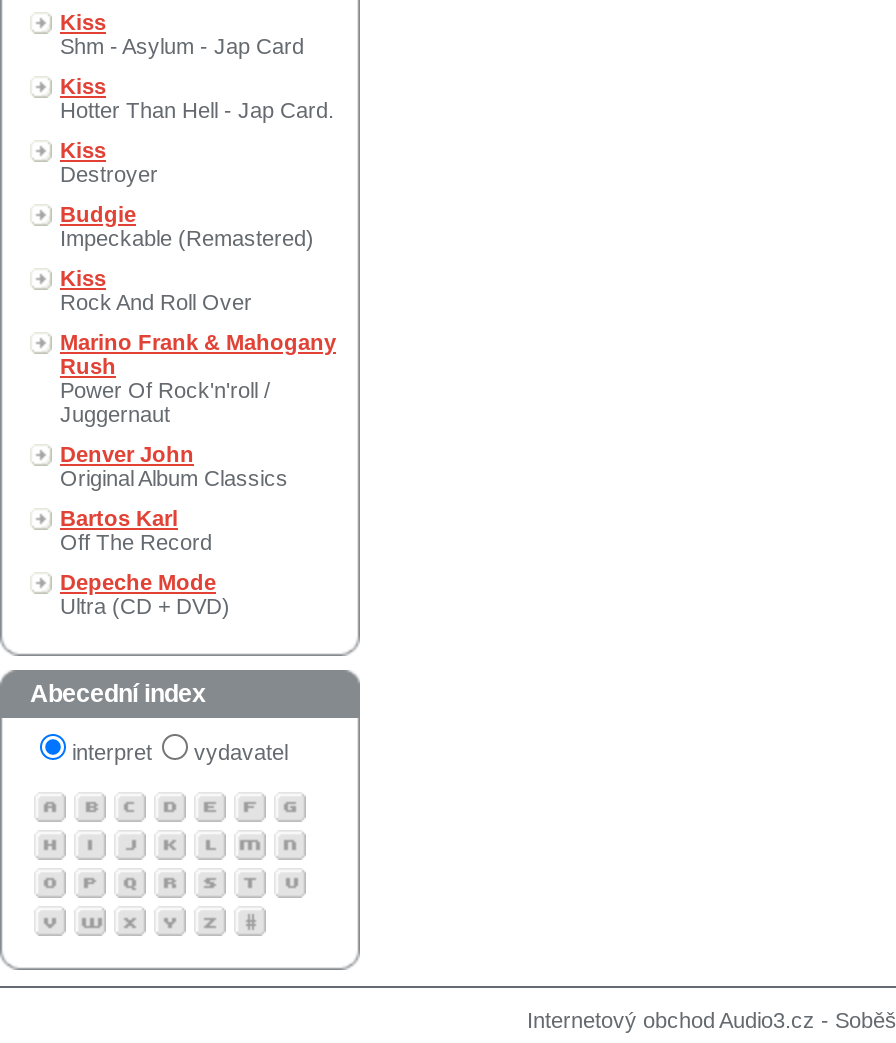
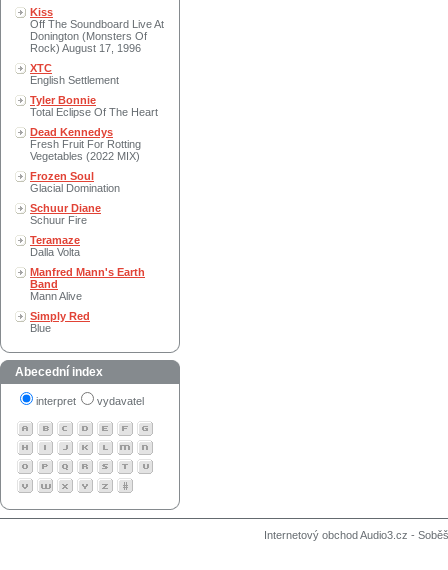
[60,34,304,58] Shm - Asylum - Jap Card -> [30,18,164,54] Off The Soundboard Live At | Donington (Monsters Of | Rock) August 17, 1996
[60,74,334,122] Kiss | Hotter Than Hell - Jap Card. -> [30,62,119,86] XTC | English Settlement
[60,138,158,186] Kiss | Destroyer -> [30,94,158,118] Tyler Bonnie | Total Eclipse Of The Heart
[60,202,314,250] Budgie | Impeckable (Remastered) -> [30,126,141,162] Dead Kennedys | Fresh Fruit For Rotting | Vegetables (2022 MIX)
[60,266,252,314] Kiss | Rock And Roll Over -> [30,170,120,194] Frozen Soul | Glacial Domination
[60,330,336,426] Marino Frank & Mahogany | Rush | Power Of Rock'n'roll / | Juggernaut -> [30,202,101,226] Schuur Diane | Schuur Fire
[60,442,288,490] Denver John | Original Album Classics -> [30,234,80,258] Teramaze | Dalla Volta
[60,506,212,554] Bartos Karl | Off The Record -> [30,266,145,302] Manfred Mann's Earth | Band | Mann Alive
[60,570,230,618] Depeche Mode | Ultra (CD + DVD) -> [30,310,90,334] Simply Red | Blue

